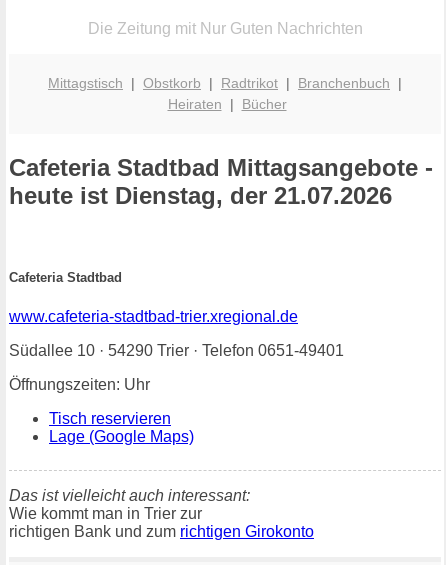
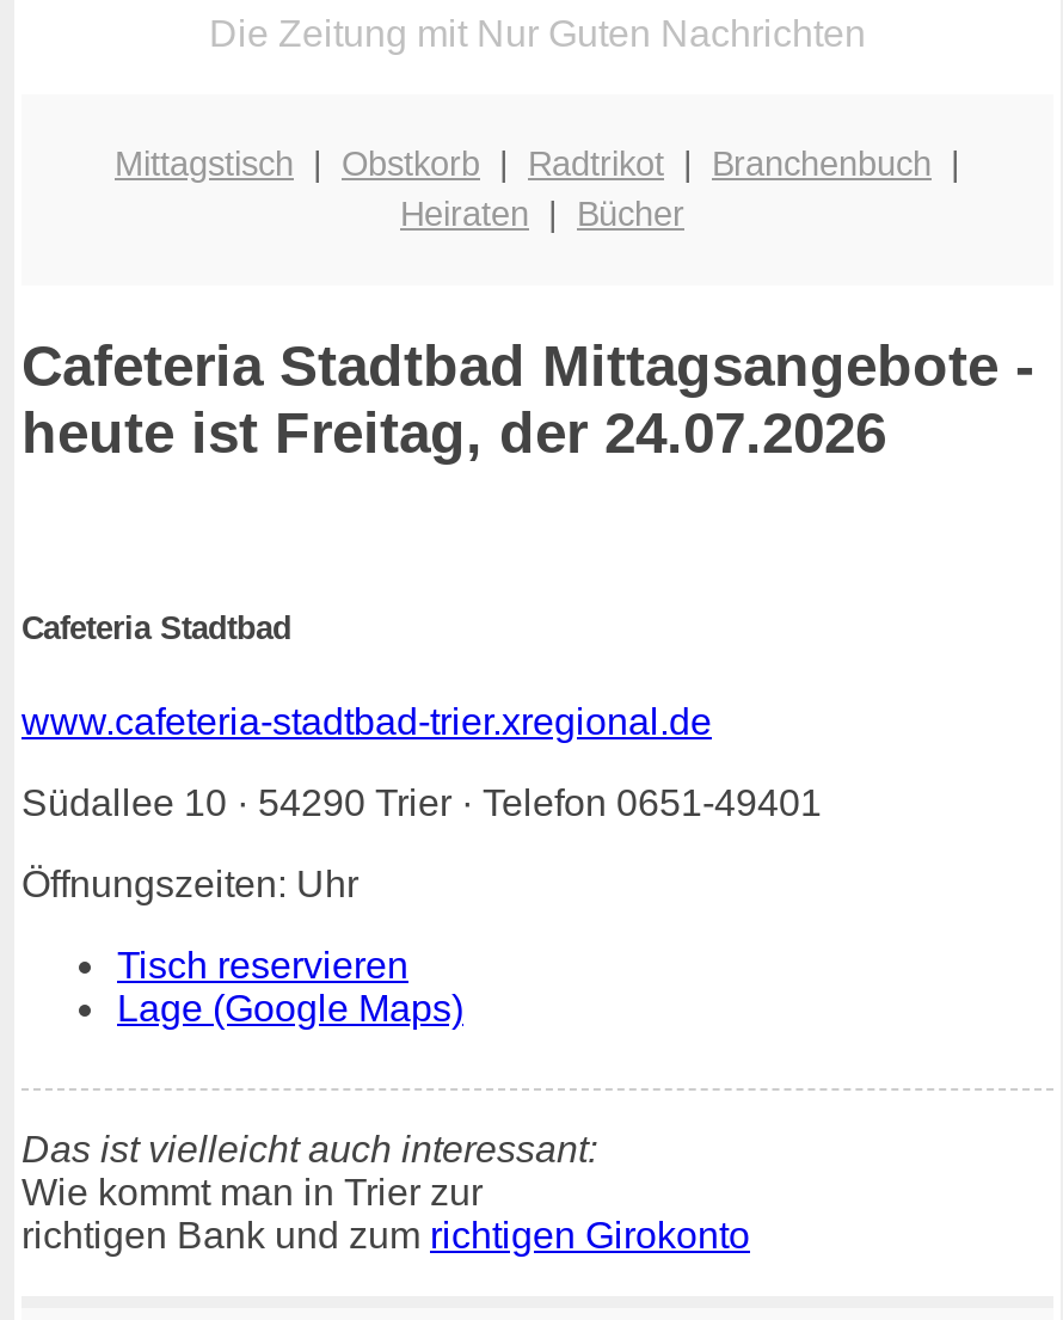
[9,182,392,209] heute ist Dienstag, der 21.07.2026 -> [21,401,886,465] heute ist Freitag, der 24.07.2026

